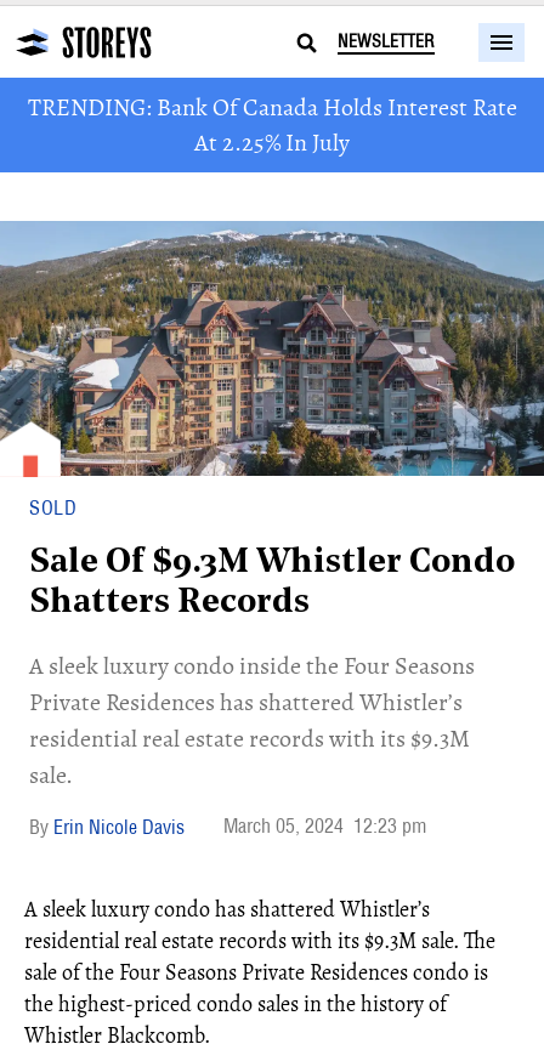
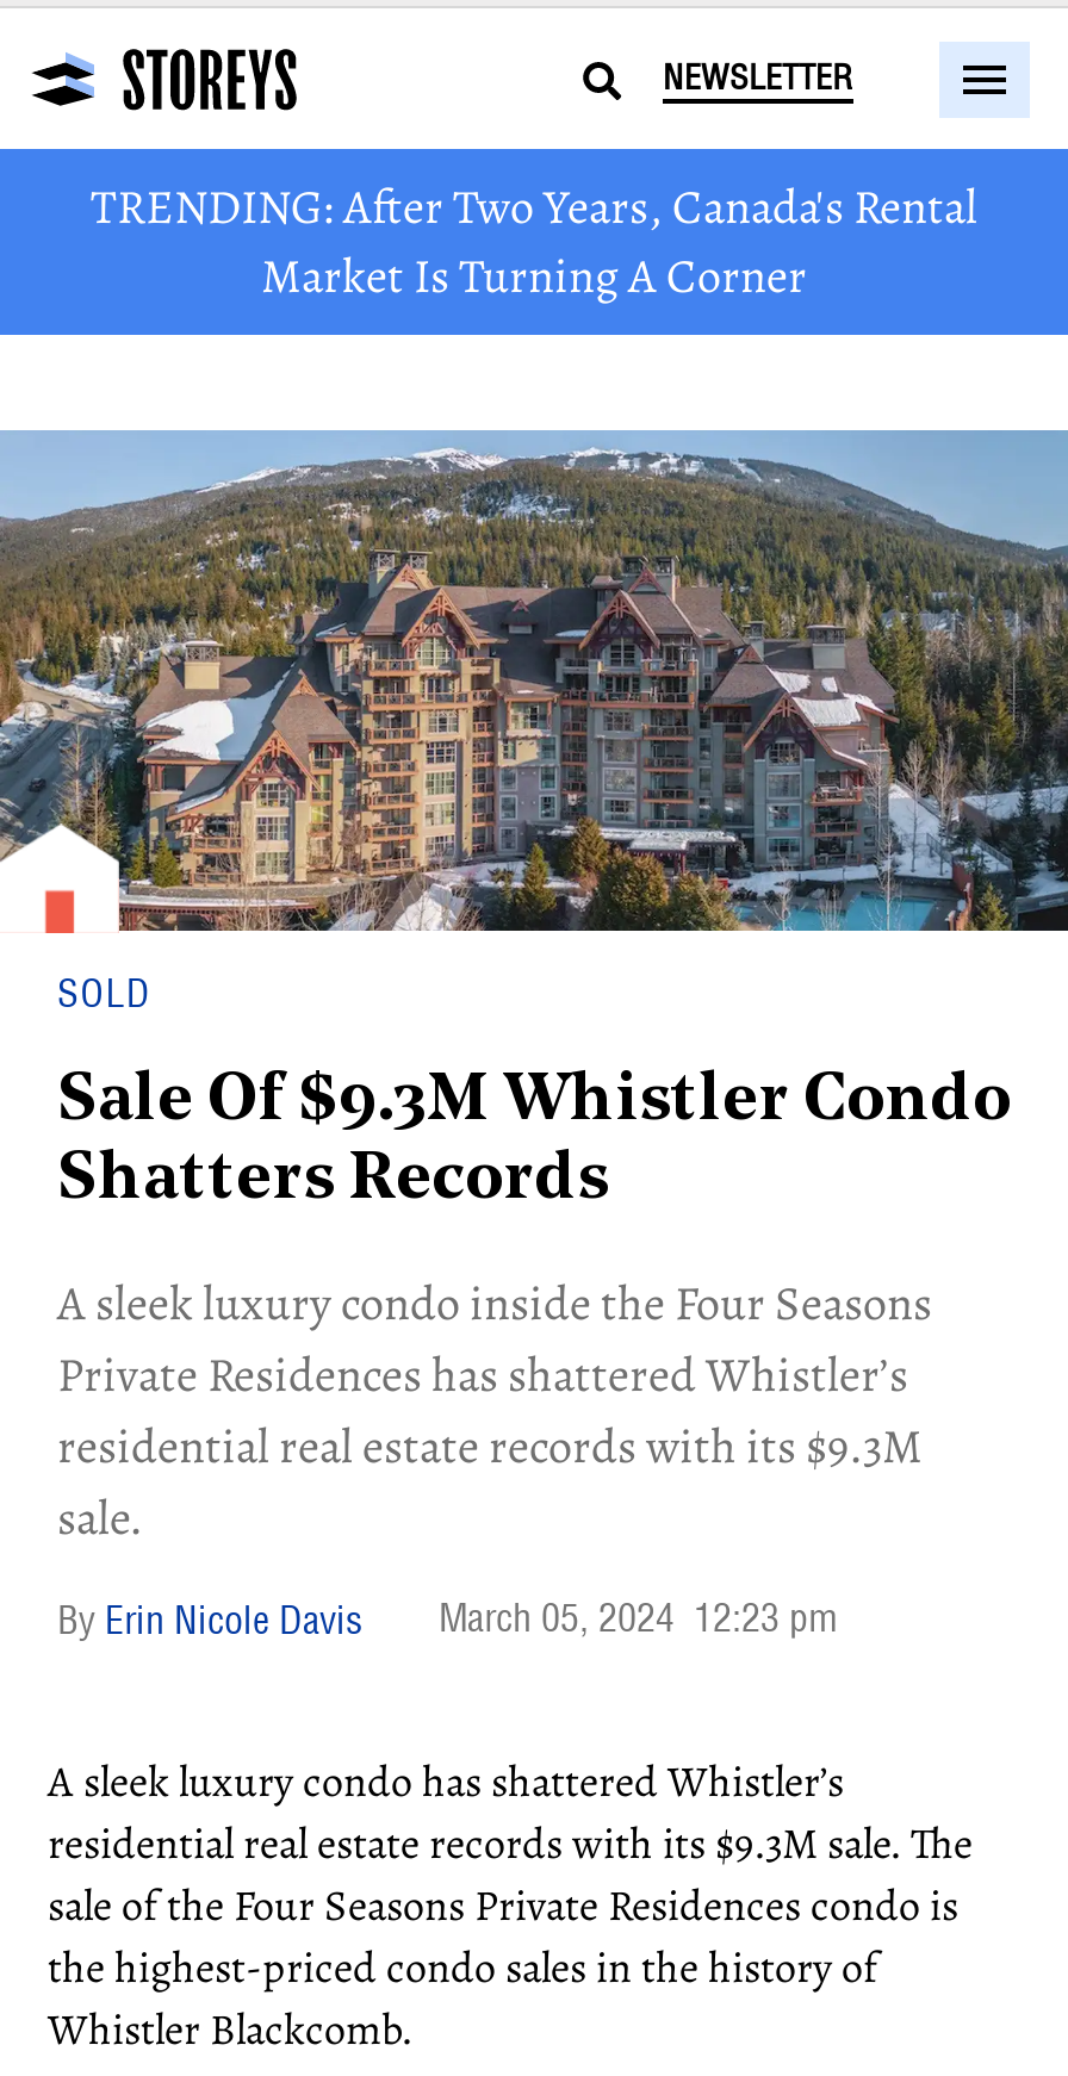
[27,91,517,159] TRENDING: Bank Of Canada Holds Interest Rate | At 2.25% In July -> [91,175,977,309] TRENDING: After Two Years, Canada's Rental | Market Is Turning A Corner

